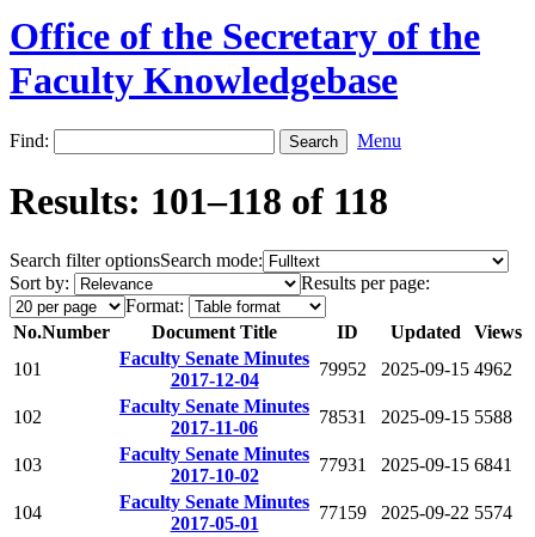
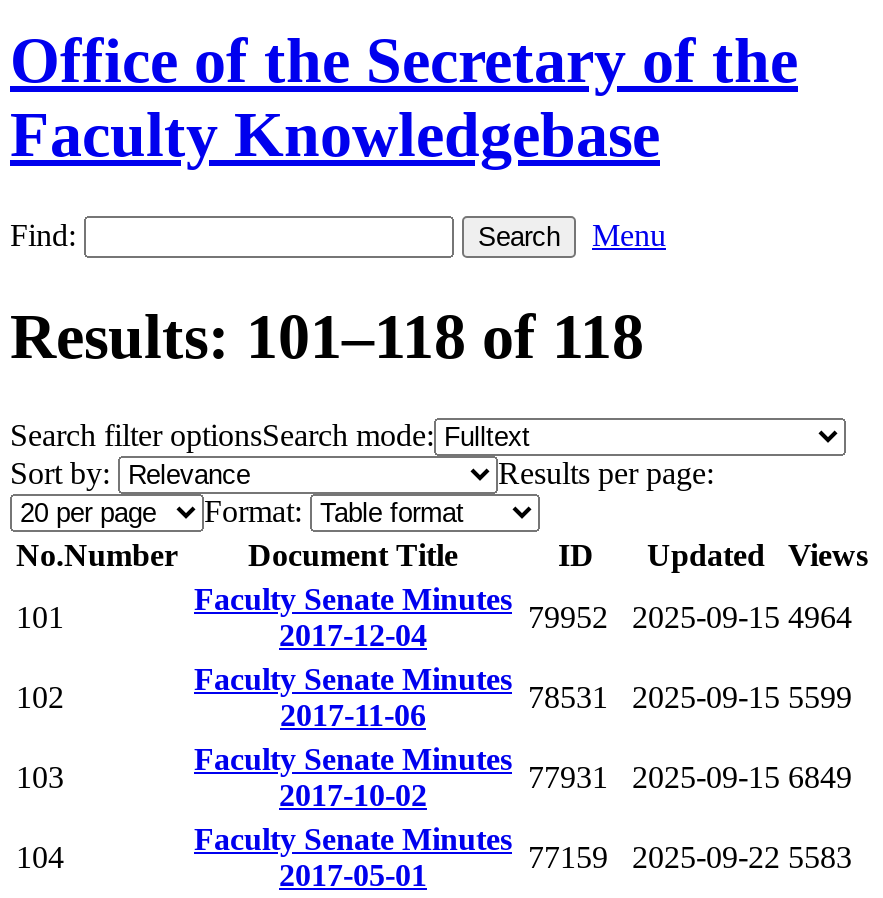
[319,359,512,379] 79952 2025-09-15 4962 -> [528,600,852,634] 79952 2025-09-15 4964
[319,406,512,427] 78531 2025-09-15 5588 -> [528,680,852,714] 78531 2025-09-15 5599
[319,454,512,475] 77931 2025-09-15 6841 -> [528,760,852,794] 77931 2025-09-15 6849
[319,502,512,522] 77159 2025-09-22 5574 -> [528,840,852,874] 77159 2025-09-22 5583

